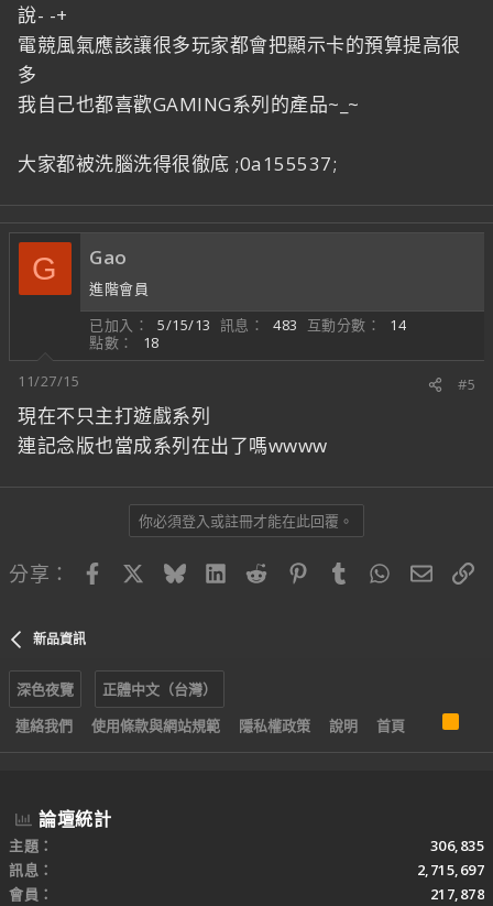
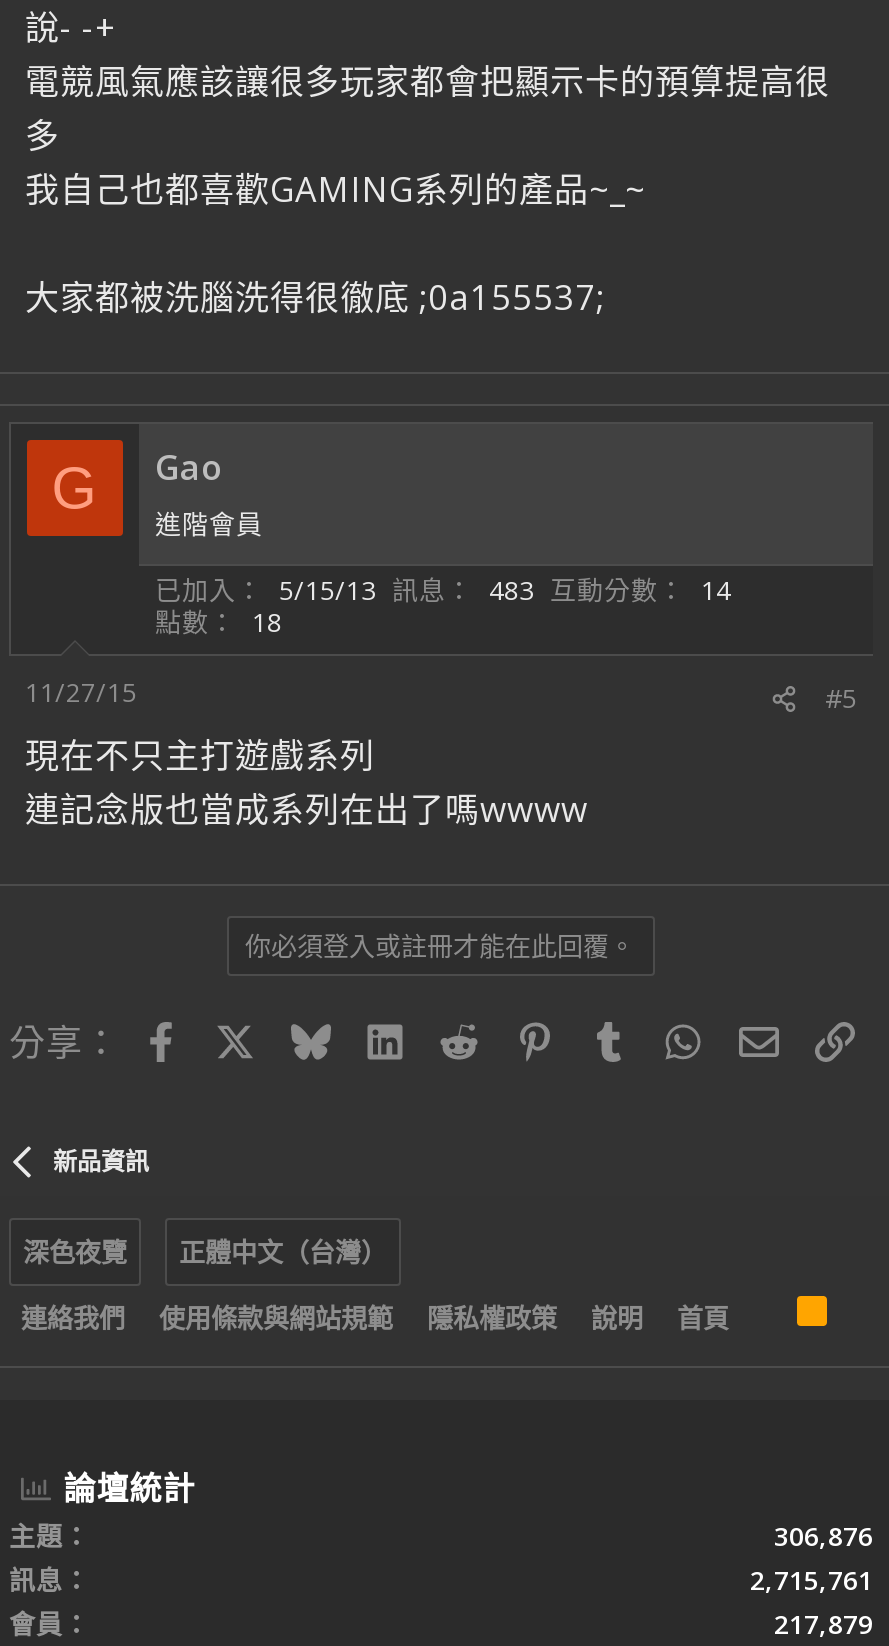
[430,836,484,855] 306,835 -> [774,1518,873,1554] 306,876
[417,860,484,880] 2,715,697 -> [750,1562,873,1598] 2,715,761
[430,884,484,904] 217,878 -> [774,1606,873,1642] 217,879

